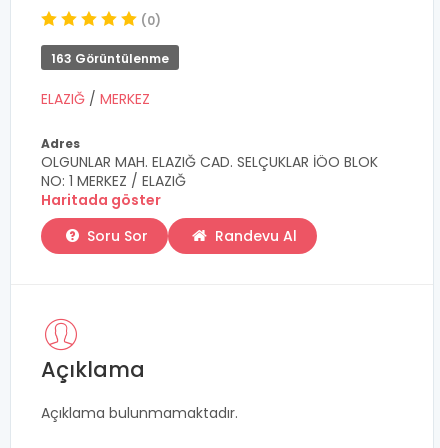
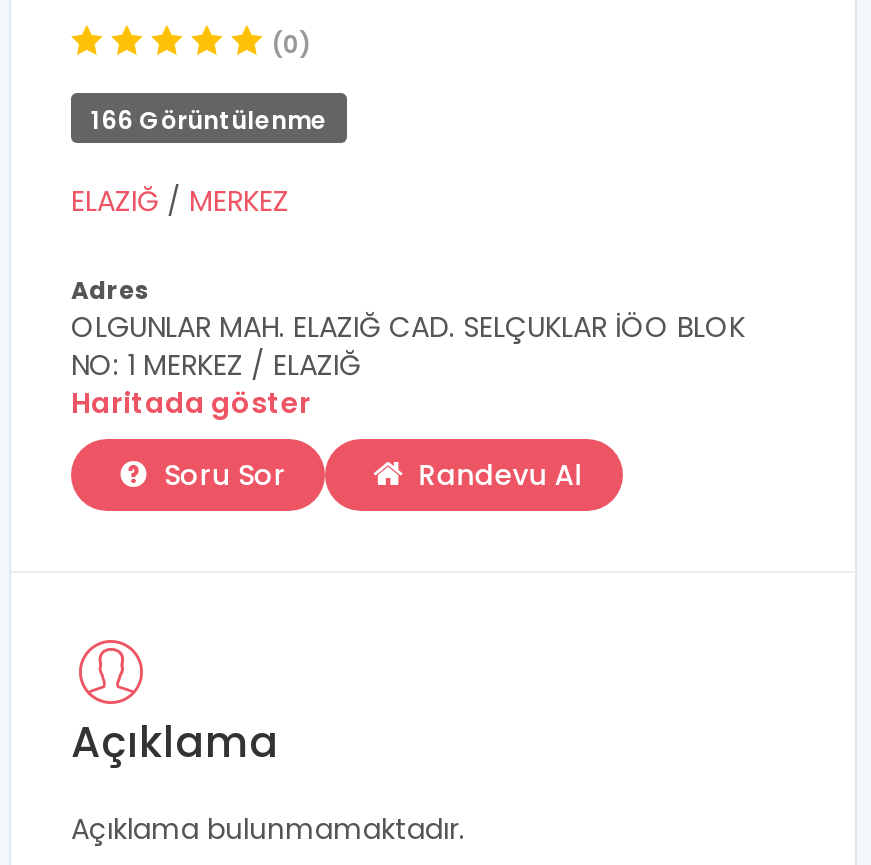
[51,50,169,67] 163 Görüntülenme -> [91,103,327,137] 166 Görüntülenme

